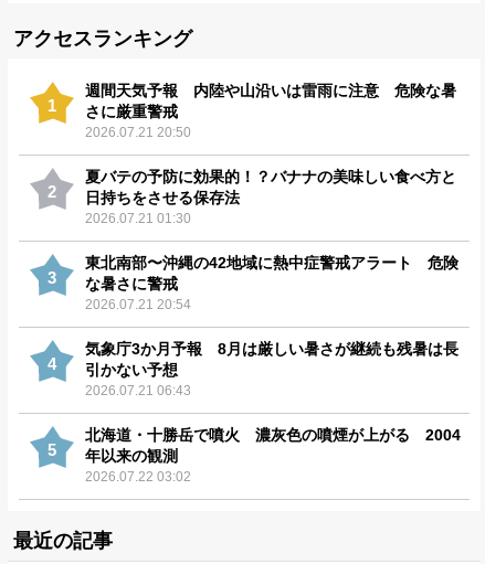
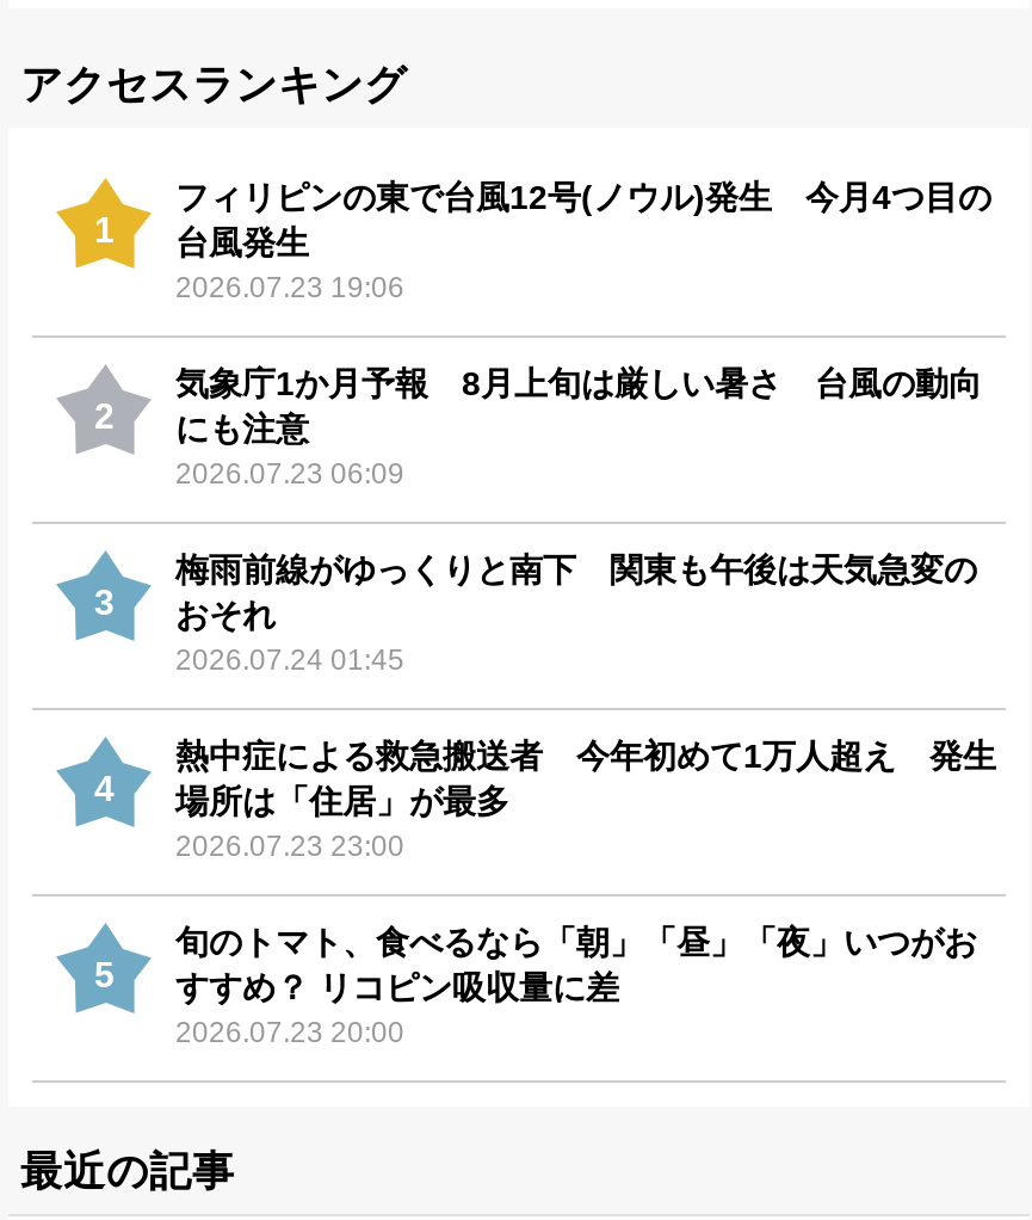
[85,81,456,140] 週間天気予報 内陸や山沿いは雷雨に注意 危険な暑 | さに厳重警戒 | 2026.07.21 20:50 -> [175,177,991,303] フィリピンの東で台風12号(ノウル)発生 今月4つ目の | 台風発生 | 2026.07.23 19:06
[85,167,456,226] 夏バテの予防に効果的！？バナナの美味しい食べ方と | 日持ちをさせる保存法 | 2026.07.21 01:30 -> [175,363,982,489] 気象庁1か月予報 8月上旬は厳しい暑さ 台風の動向 | にも注意 | 2026.07.23 06:09
[85,253,458,312] 東北南部〜沖縄の42地域に熱中症警戒アラート 危険 | な暑さに警戒 | 2026.07.21 20:54 -> [175,549,977,676] 梅雨前線がゆっくりと南下 関東も午後は天気急変の | おそれ | 2026.07.24 01:45
[85,339,458,398] 気象庁3か月予報 8月は厳しい暑さが継続も残暑は長 | 引かない予想 | 2026.07.21 06:43 -> [175,735,996,862] 熱中症による救急搬送者 今年初めて1万人超え 発生 | 場所は「住居」が最多 | 2026.07.23 23:00
[85,425,461,484] 北海道・十勝岳で噴火 濃灰色の噴煙が上がる 2004 | 年以来の観測 | 2026.07.22 03:02 -> [175,922,977,1048] 旬のトマト、食べるなら「朝」「昼」「夜」いつがお | すすめ？ リコピン吸収量に差 | 2026.07.23 20:00

